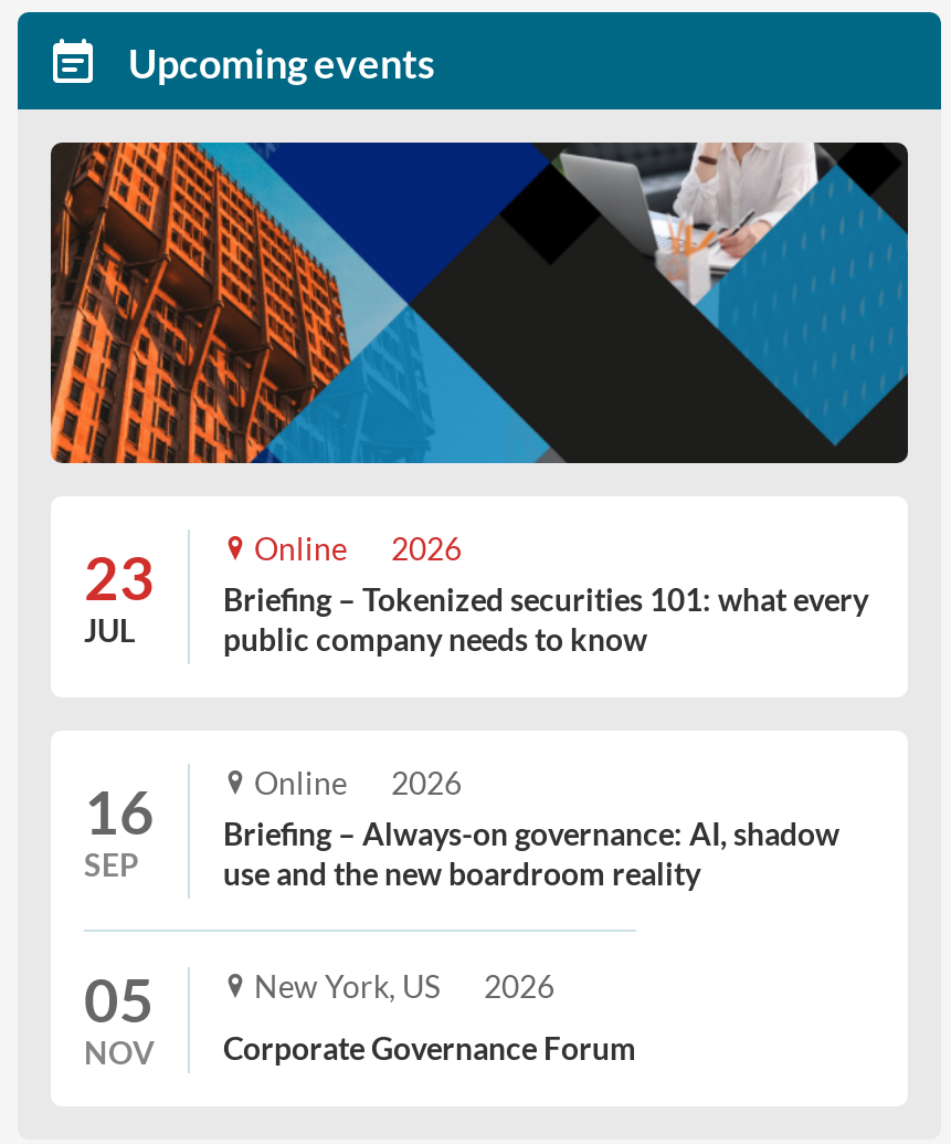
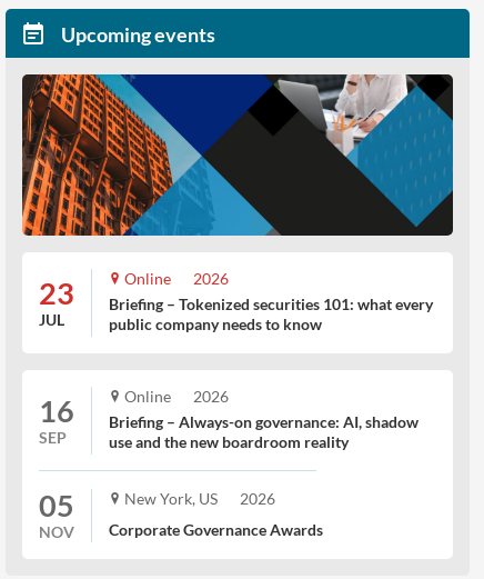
[223,1028,636,1066] Corporate Governance Forum -> [109,520,323,538] Corporate Governance Awards

